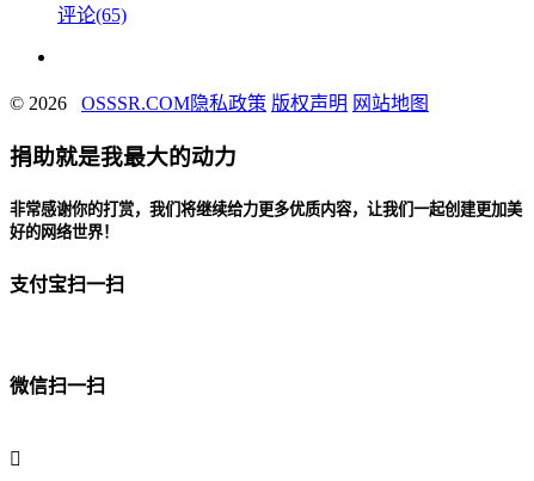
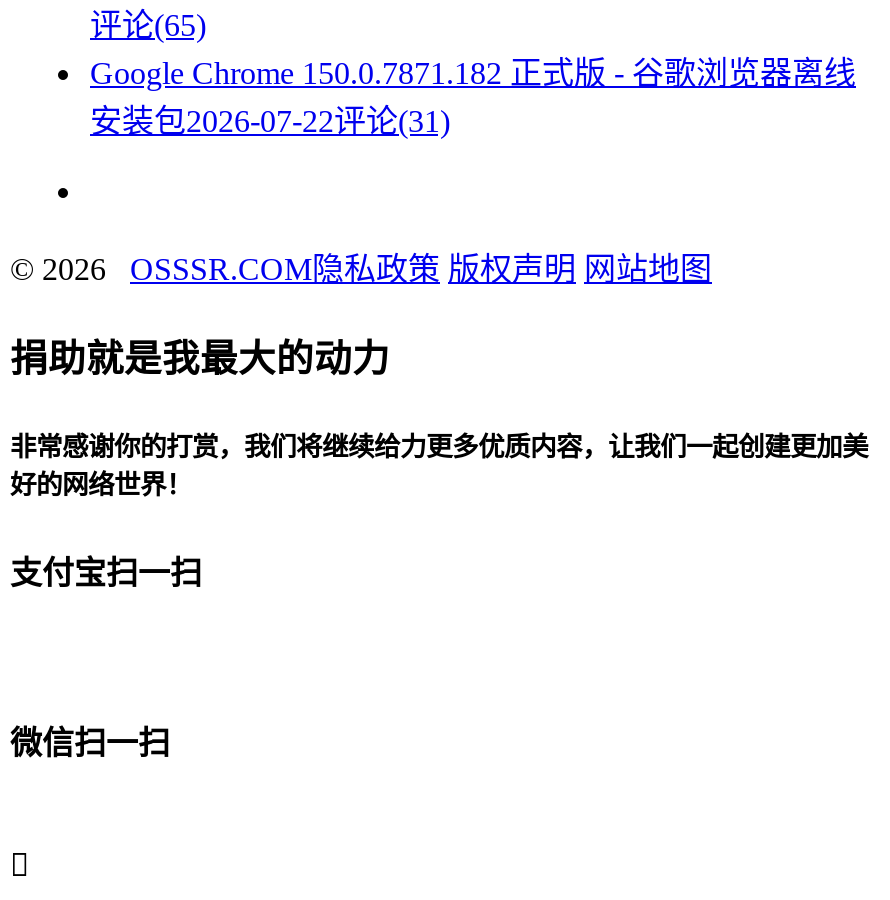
none -> [90,56,856,138] Google Chrome 150.0.7871.182 正式版 - 谷歌浏览器离线 | 安装包2026-07-22评论(31)

